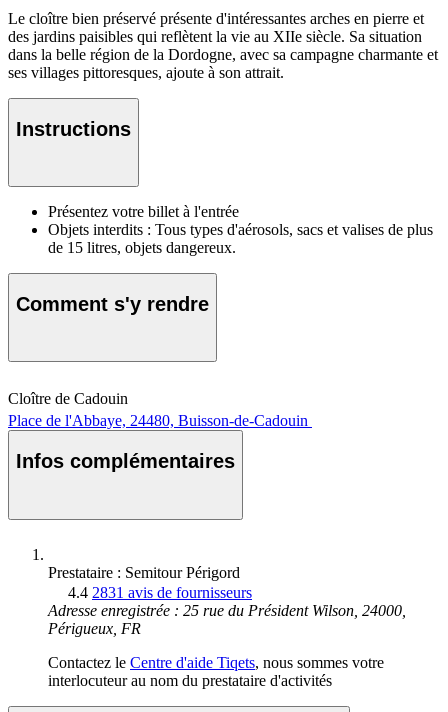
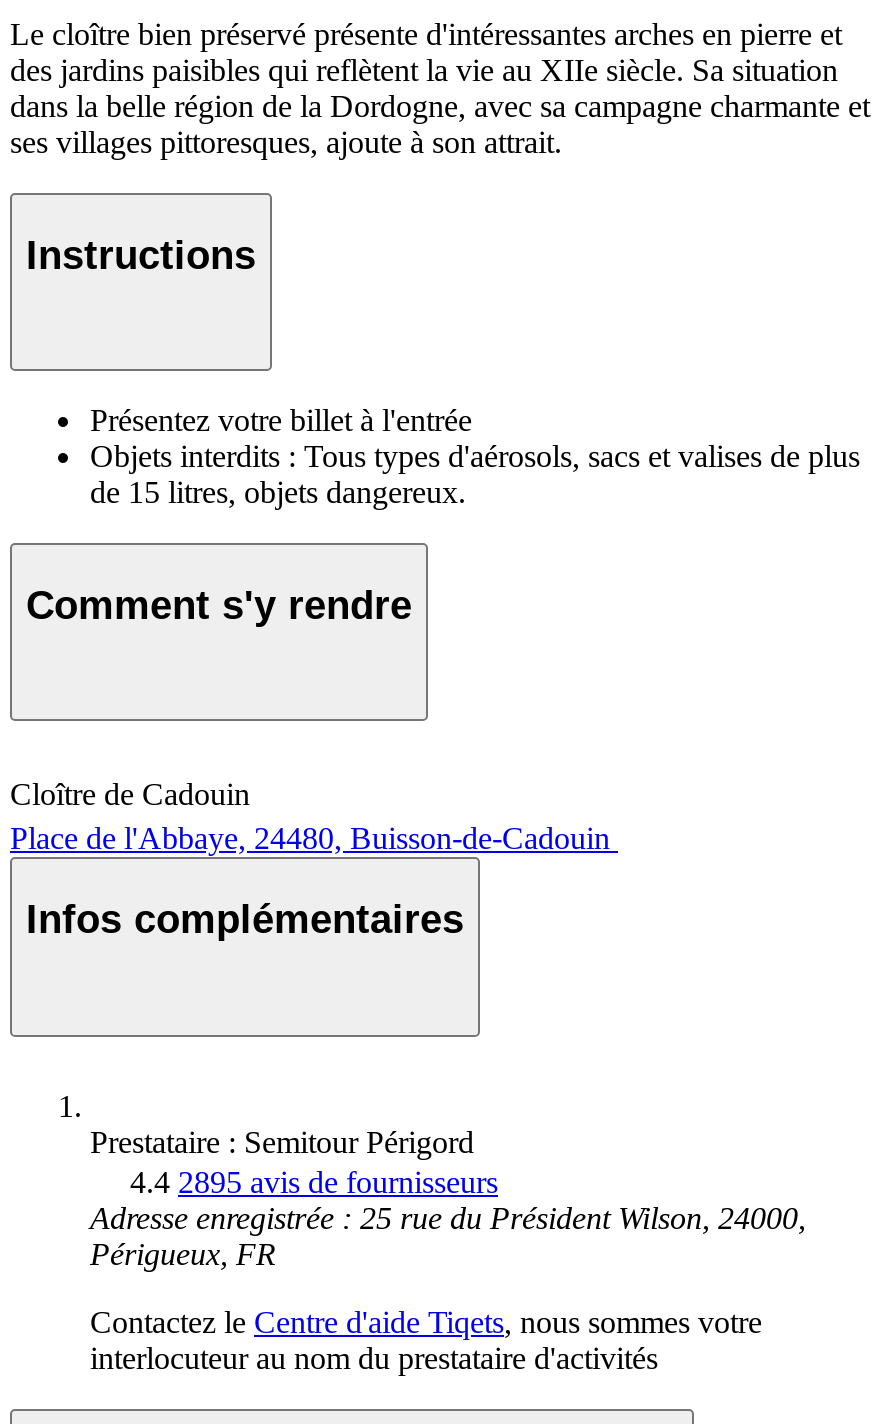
[68,584,252,601] 4.4 2831 avis de fournisseurs -> [130,1164,498,1198] 4.4 2895 avis de fournisseurs

